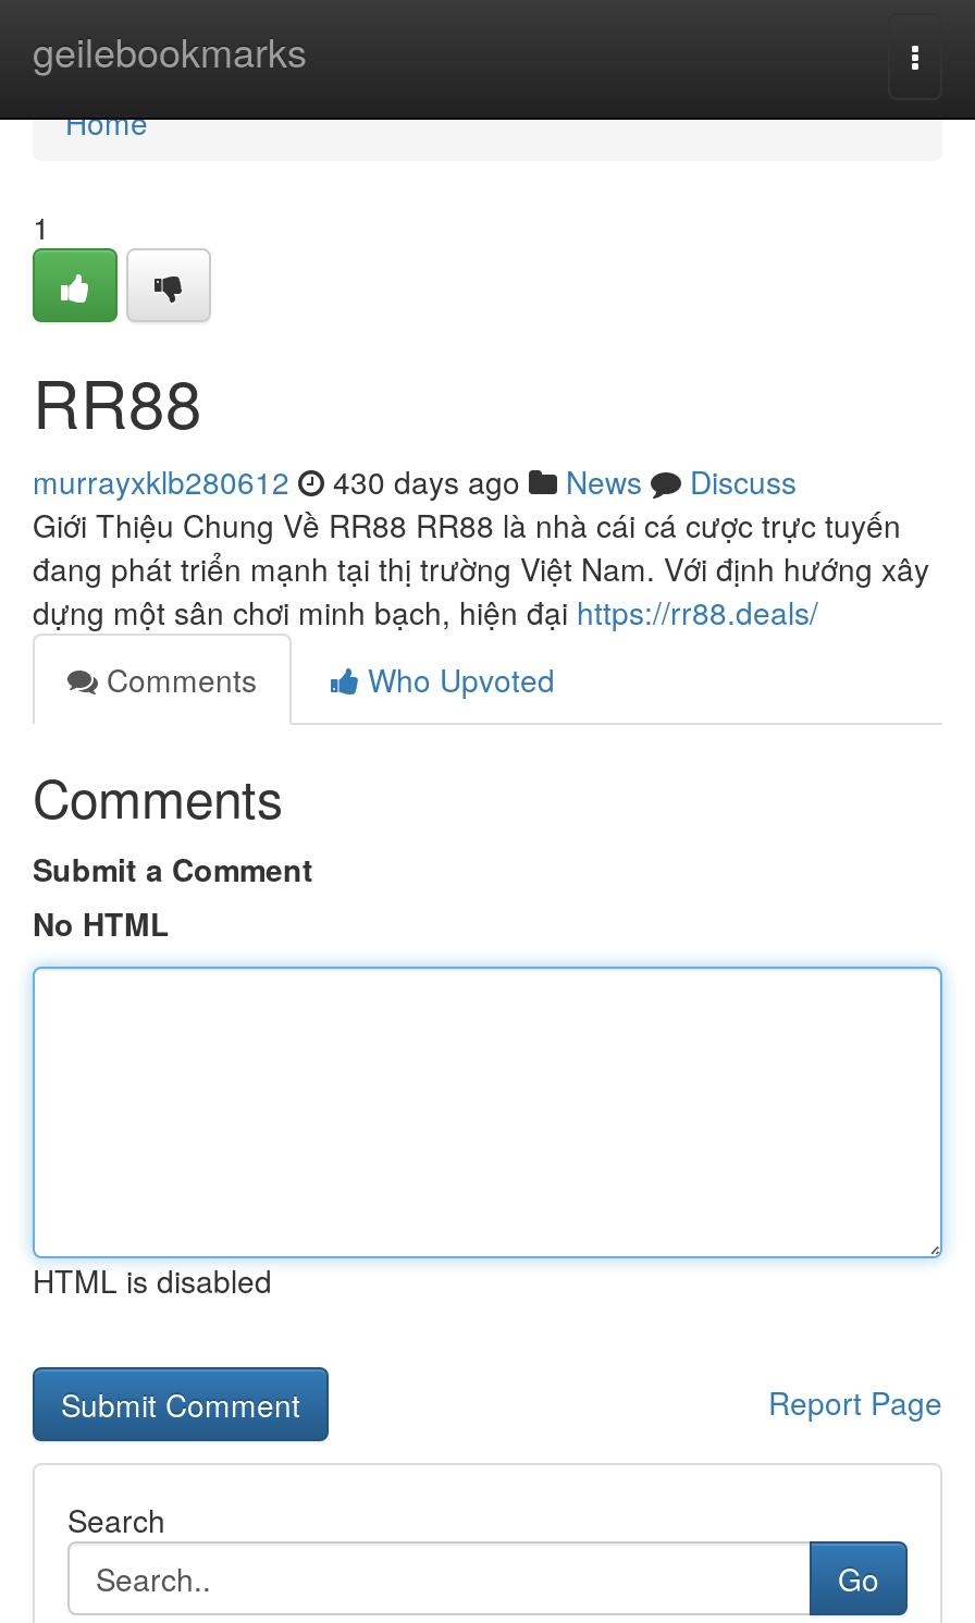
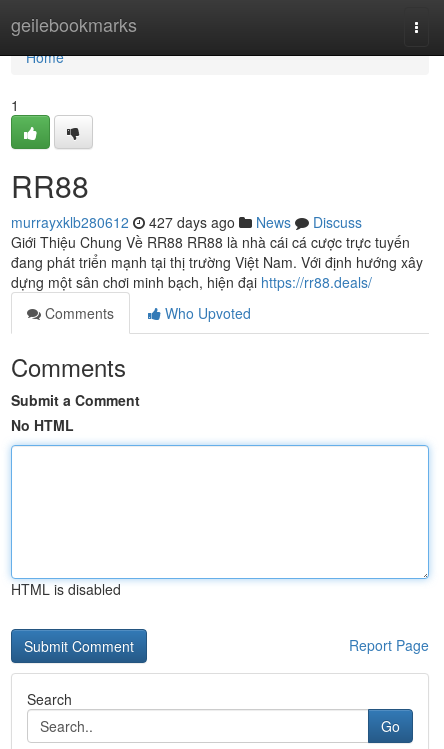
[33,459,797,503] murrayxklb280612 430 days ago News Discuss -> [11,212,362,232] murrayxklb280612 427 days ago News Discuss

